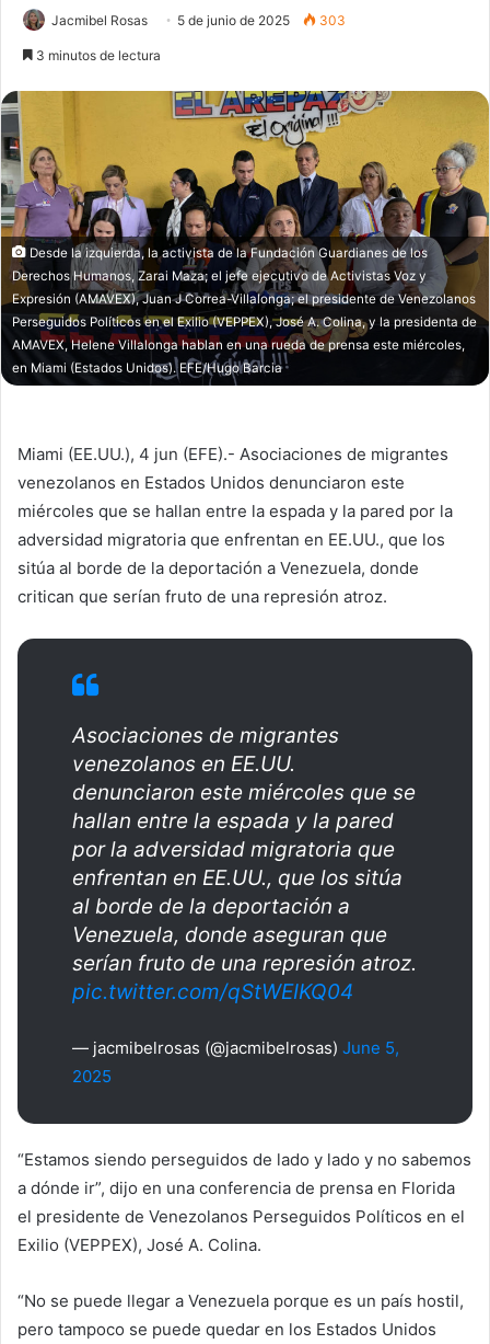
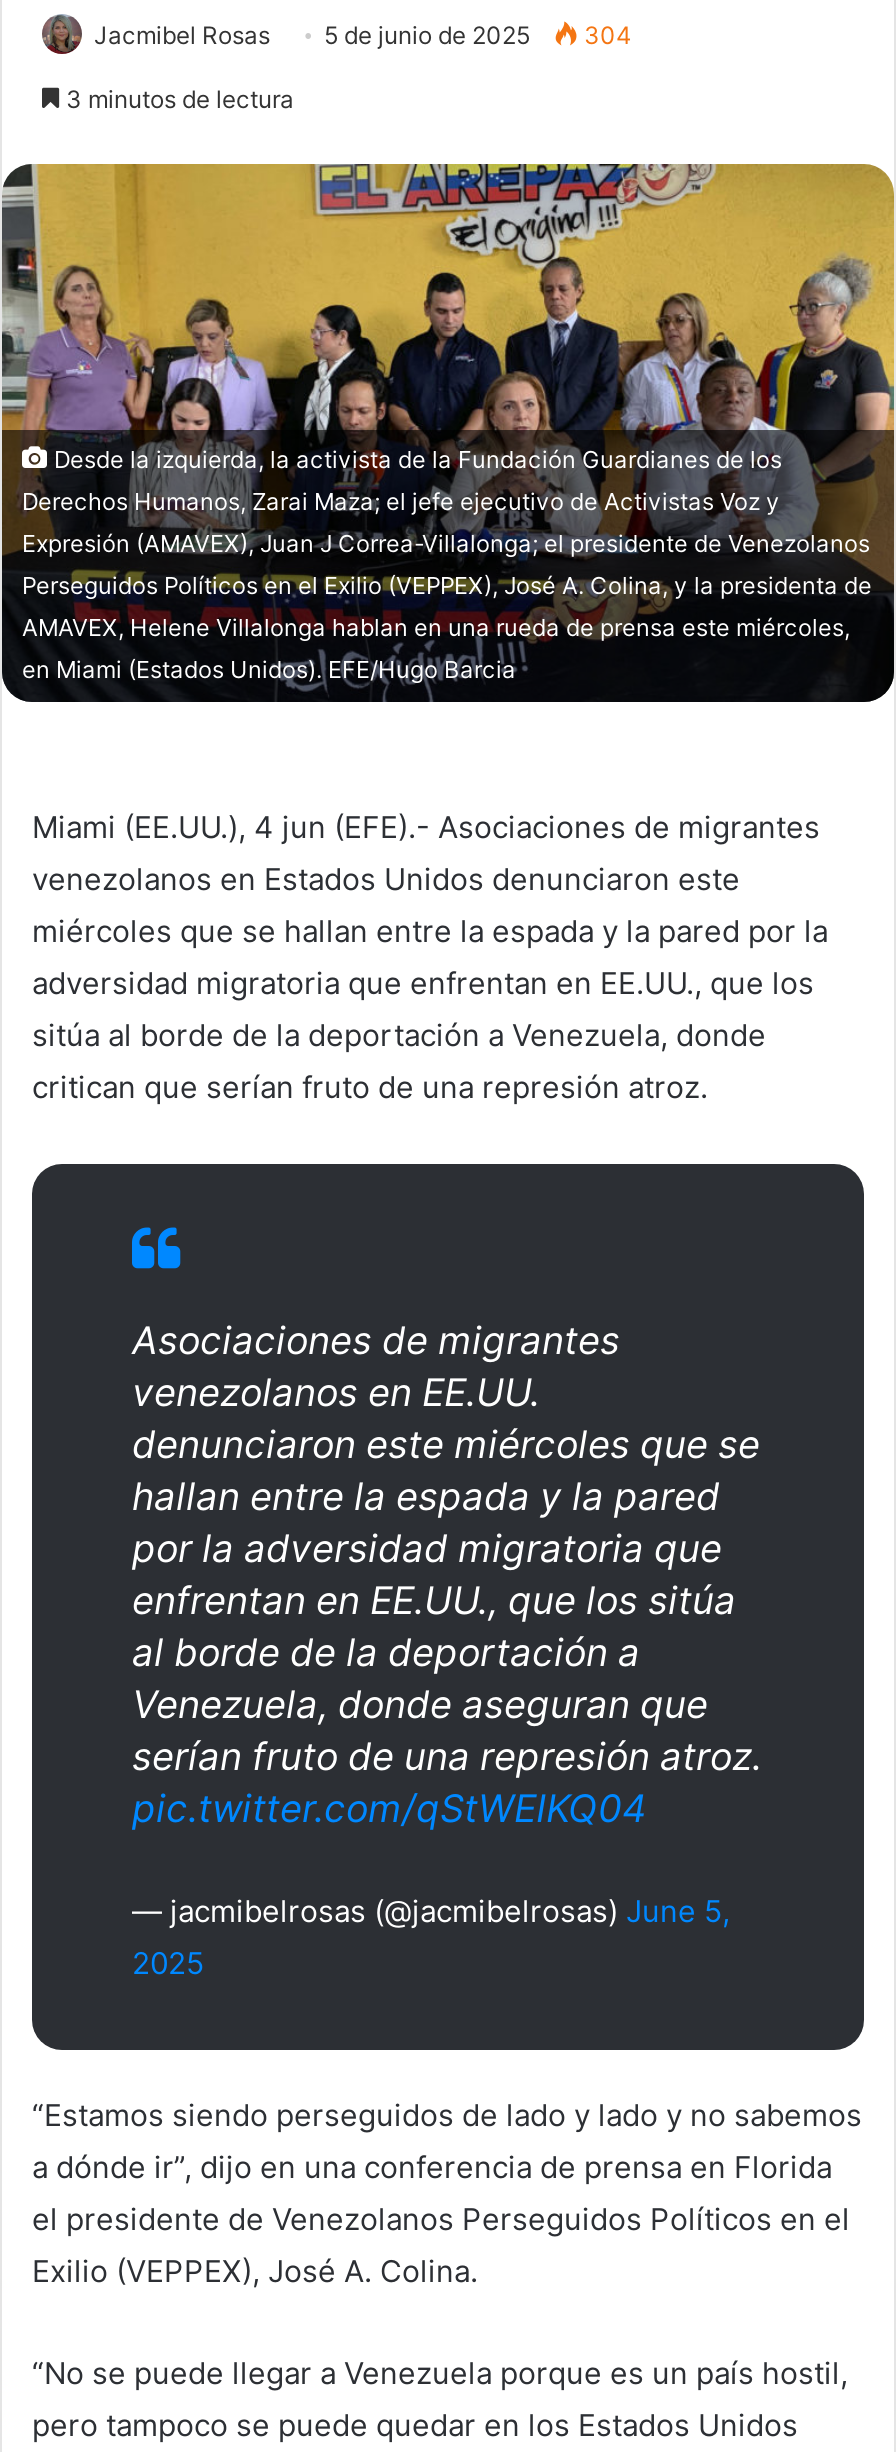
[51,12,346,29] Jacmibel Rosas 5 de junio de 2025 303 -> [94,21,632,51] Jacmibel Rosas 5 de junio de 2025 304

